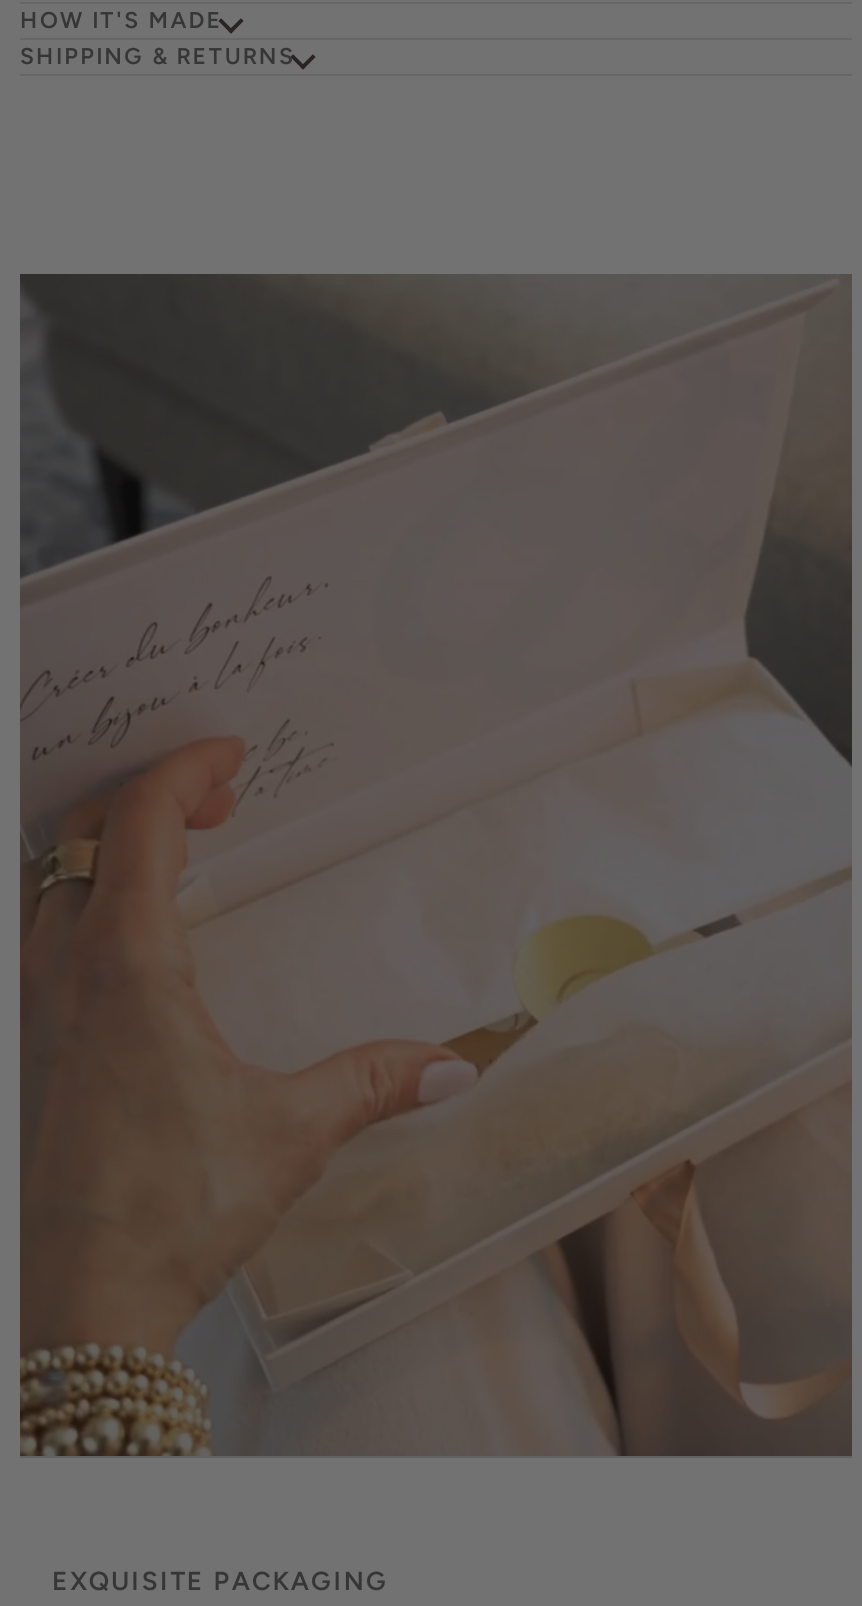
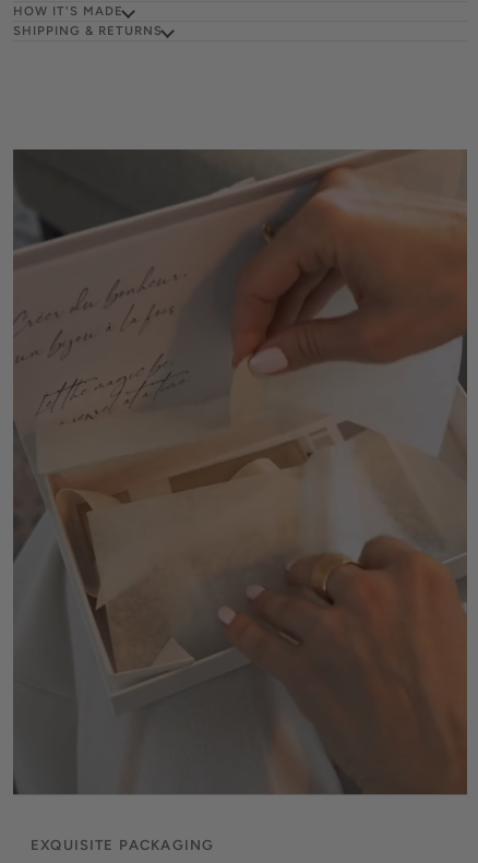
[18,274,852,1458] [image] -> [13,149,467,795] [image]

